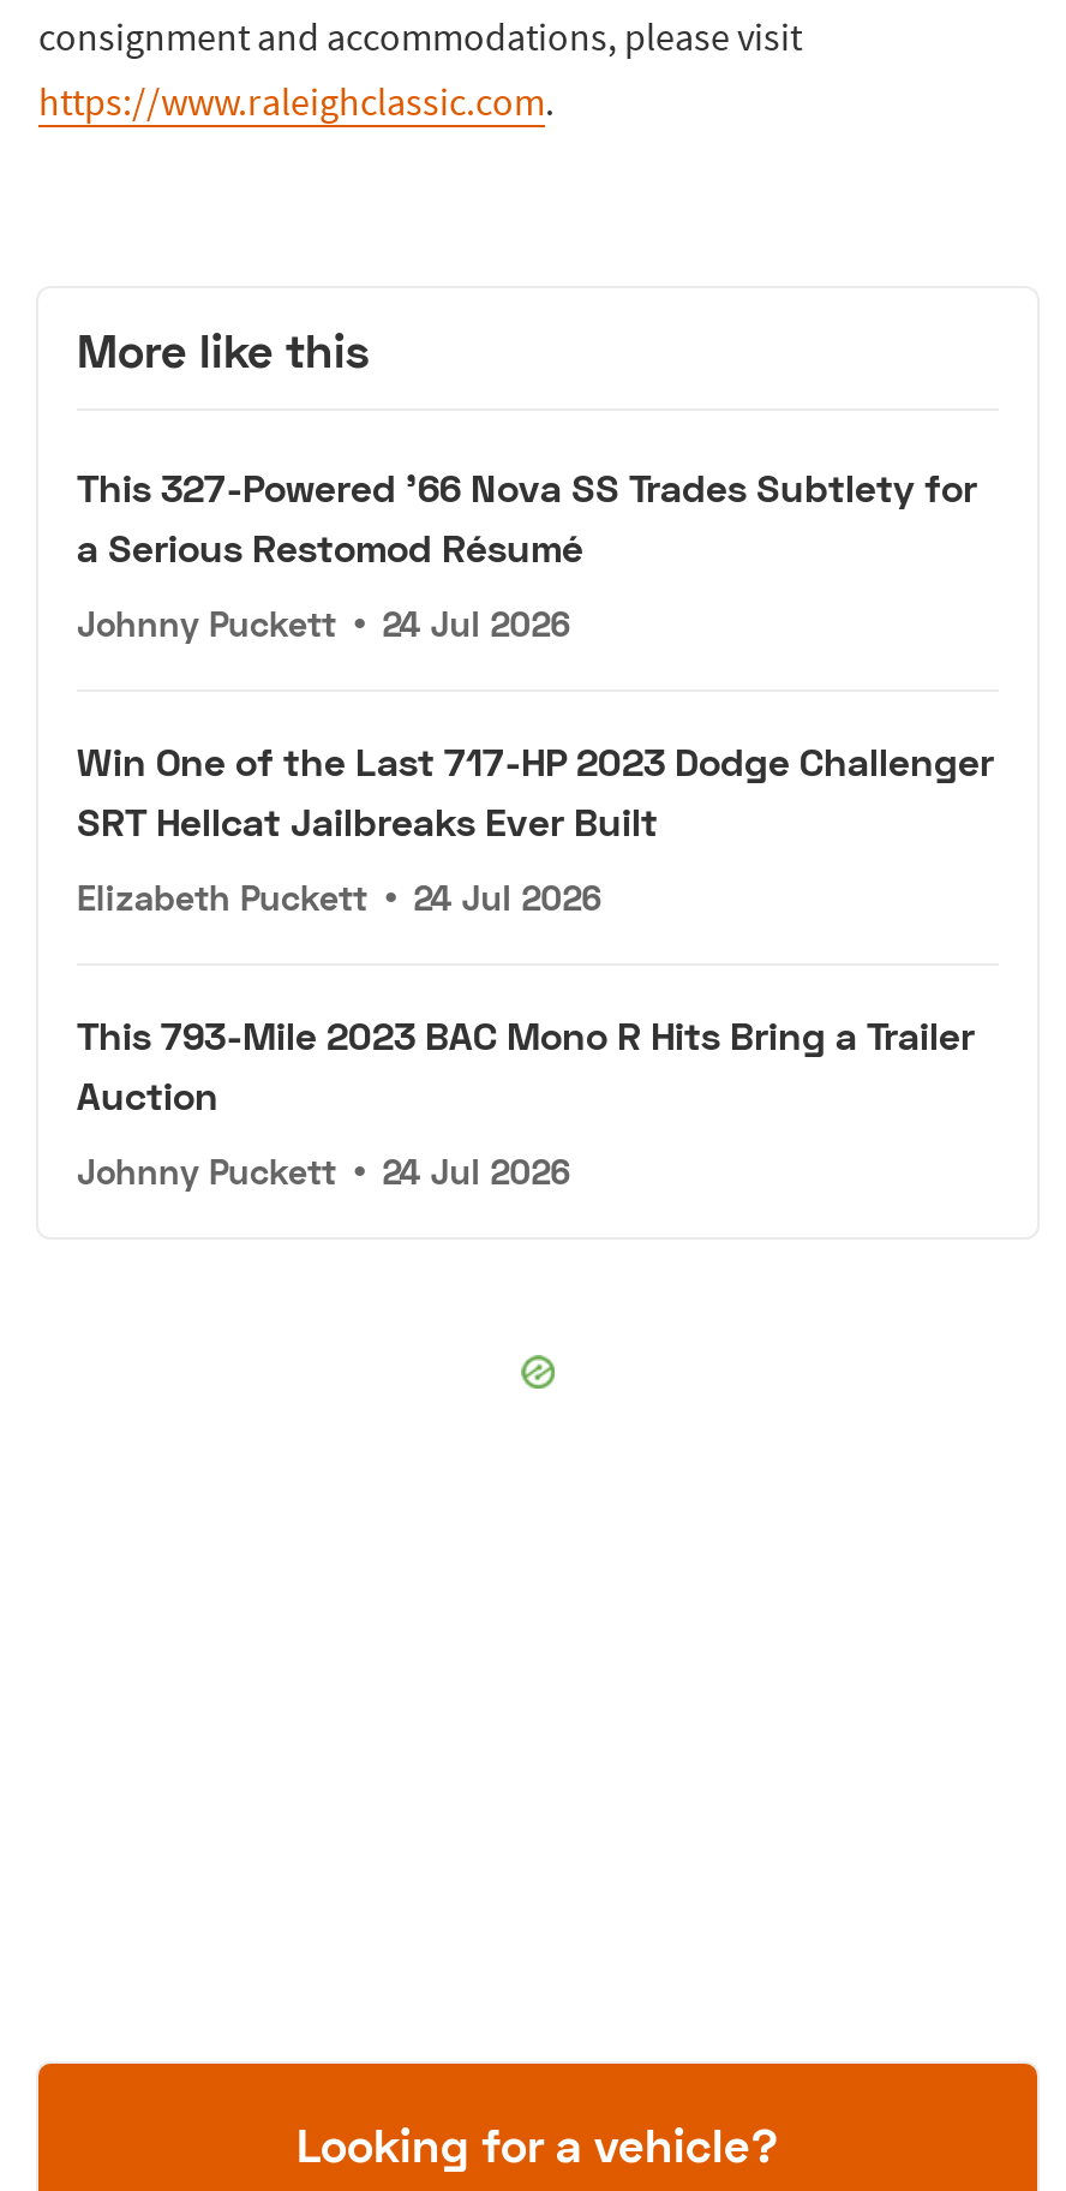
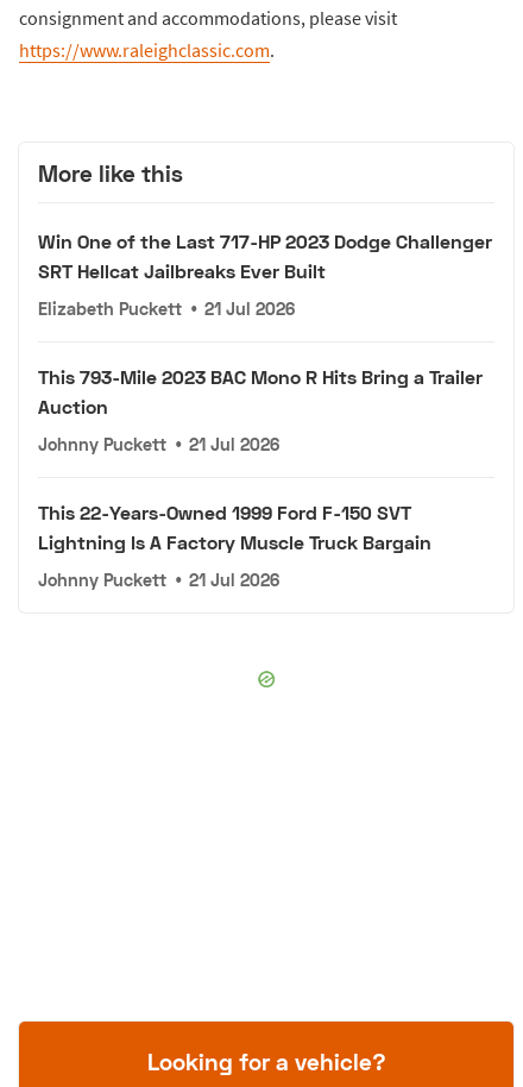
[77,463,977,644] This 327-Powered '66 Nova SS Trades Subtlety for | a Serious Restomod Résumé | Johnny Puckett • 24 Jul 2026 -> none
moved [77,737,994,843] -> [38,229,492,282]: Win One of the Last 717-HP 2023 Dodge Challenger | SRT Hellcat Jailbreaks Ever Built
[77,877,601,917] Elizabeth Puckett • 24 Jul 2026 -> [38,298,295,319] Elizabeth Puckett • 21 Jul 2026
moved [77,1011,975,1117] -> [38,365,483,417]: This 793-Mile 2023 BAC Mono R Hits Bring a Trailer | Auction
[77,1151,569,1191] Johnny Puckett • 24 Jul 2026 -> [38,434,431,590] Johnny Puckett • 21 Jul 2026 | This 22-Years-Owned 1999 Ford F-150 SVT | Lightning Is A Factory Muscle Truck Bargain | Johnny Puckett • 21 Jul 2026

